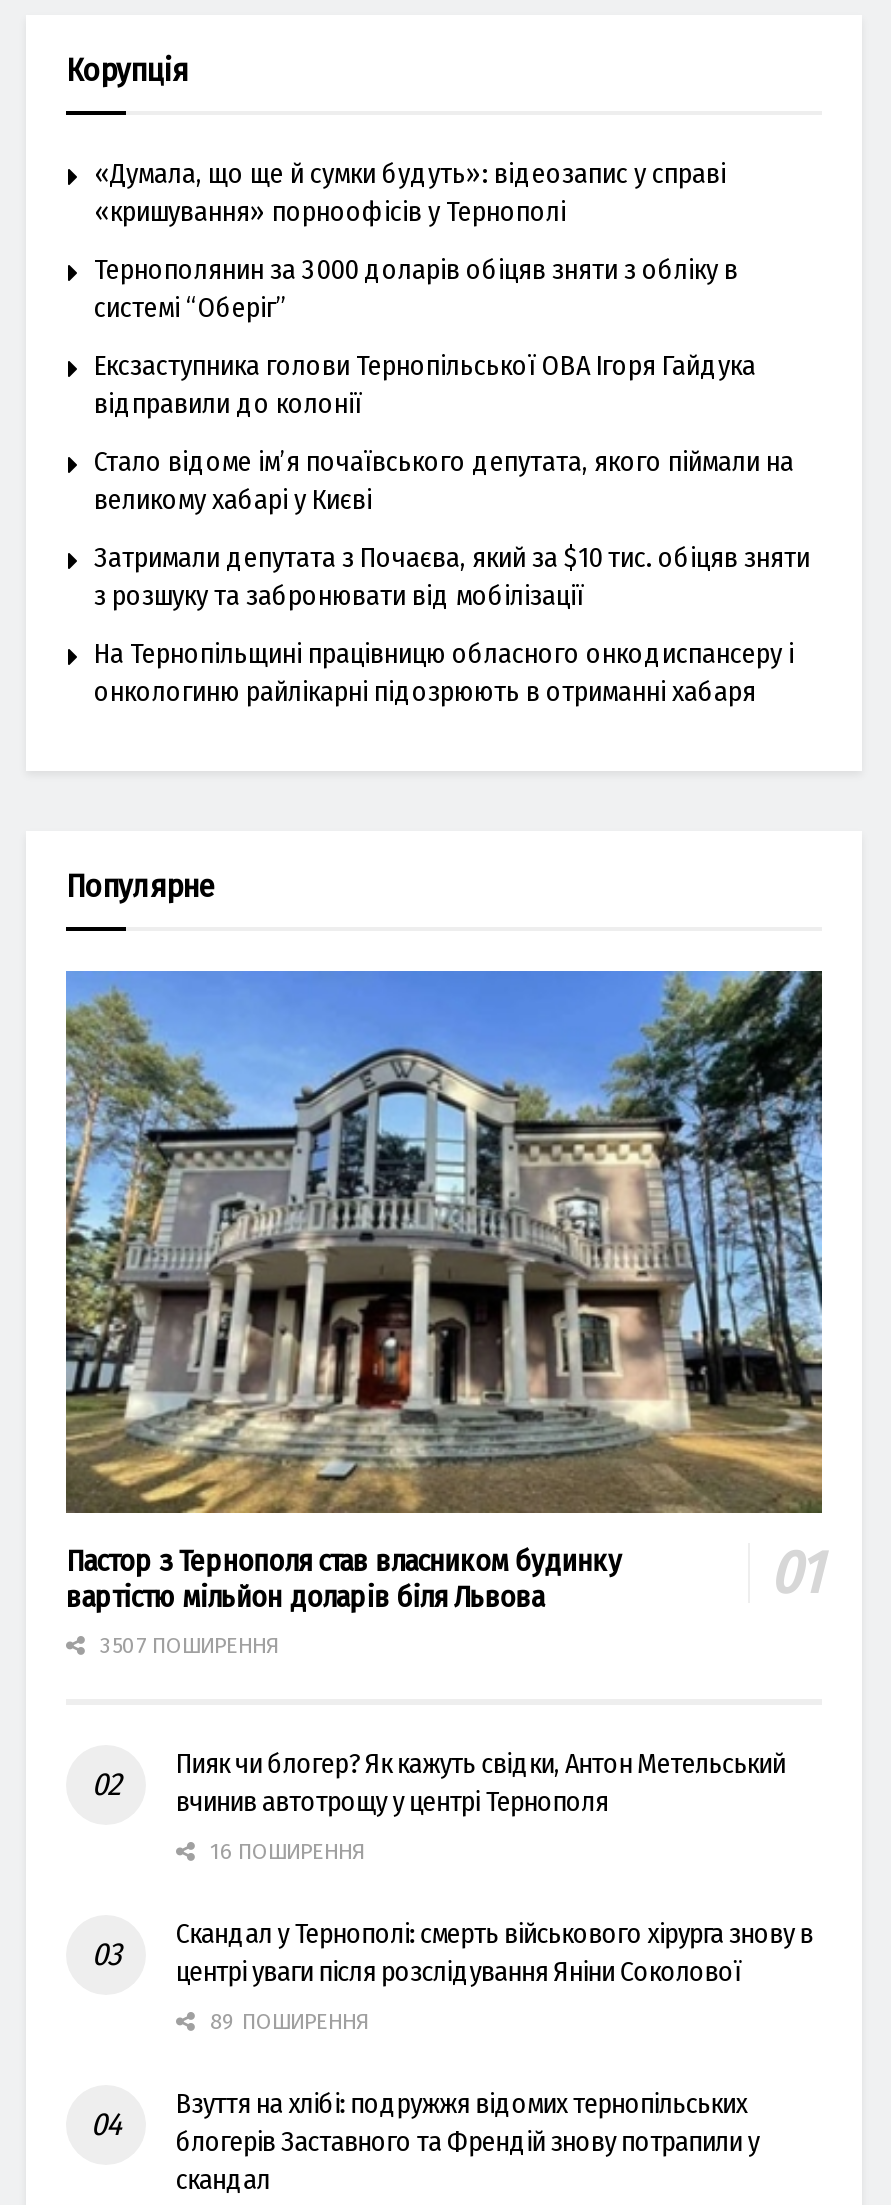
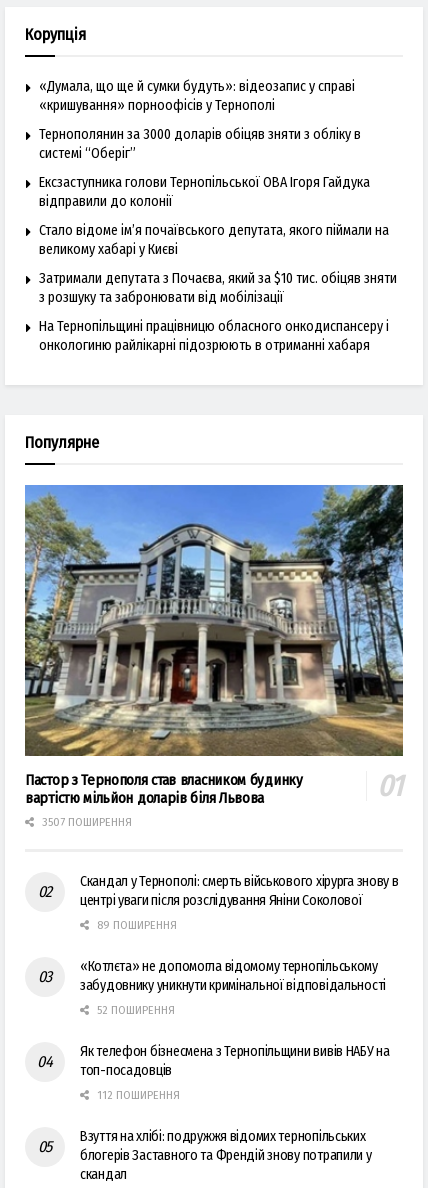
[176,1746,785,1864] Пияк чи блогер? Як кажуть свідки, Антон Метельський | вчинив автотрощу у центрі Тернополя | 16 ПОШИРЕННЯ -> none
moved [176,1916,813,2034] -> [80,873,399,932]: Скандал у Тернополі: смерть військового хірурга знову в | центрі уваги після розслідування Яніни Соколової | 89 ПОШИРЕННЯ
none -> [80,958,390,1102] «Котлєта» не допомогла відомому тернопільському | забудовнику уникнути кримінальної відповідальності | 52 ПОШИРЕННЯ | Як телефон бізнесмена з Тернопільщини вивів НАБУ на | топ-посадовців | 112 ПОШИРЕННЯ

